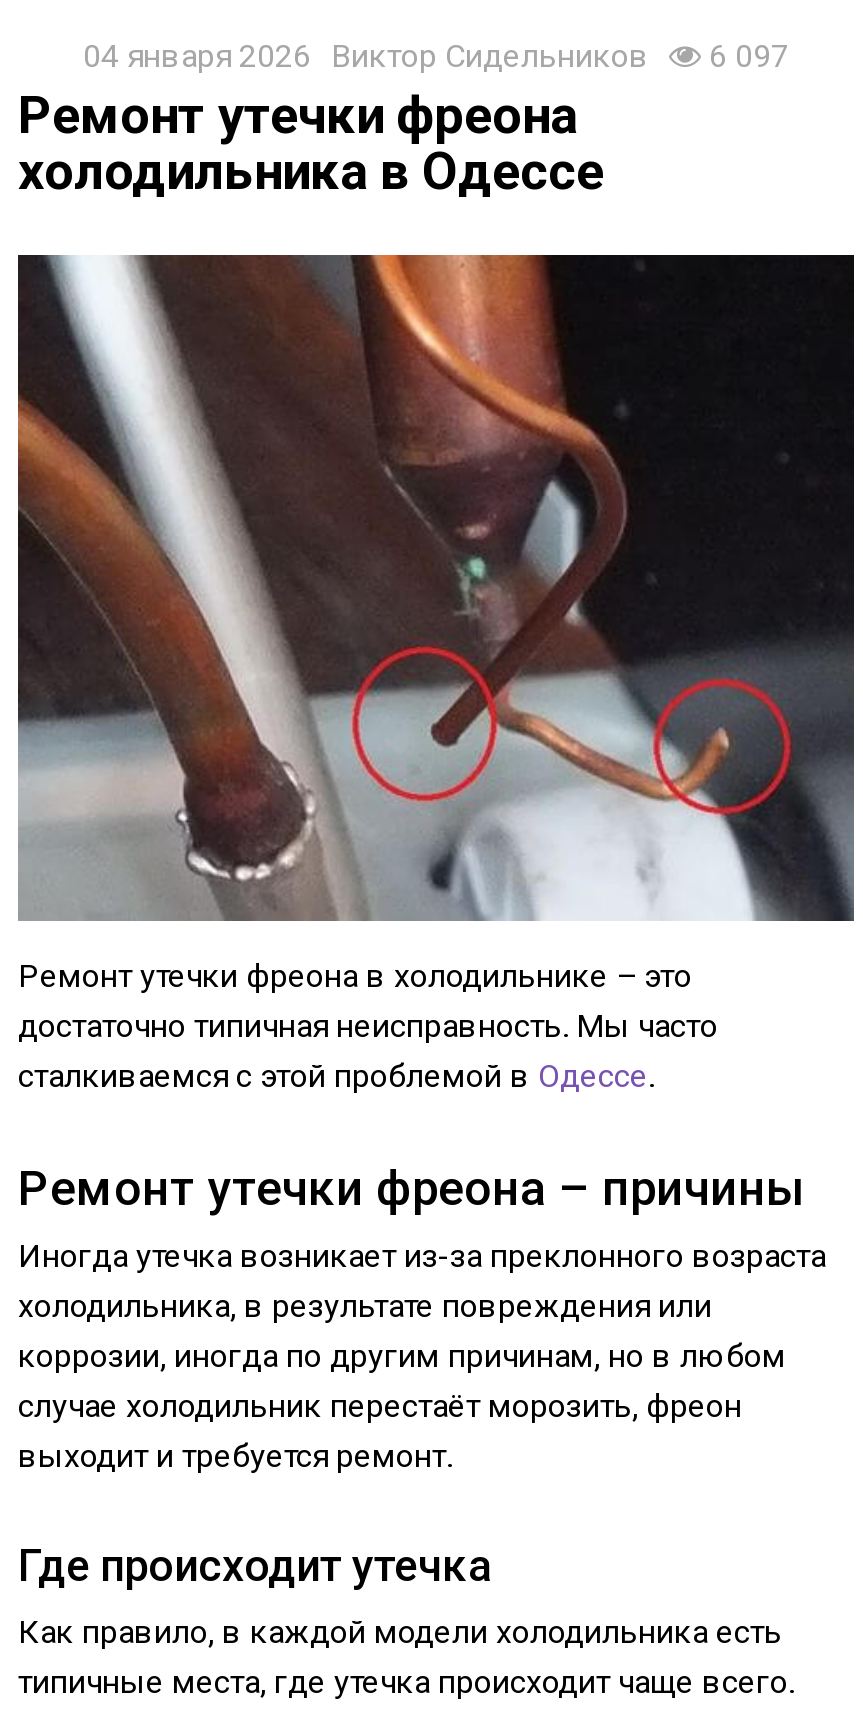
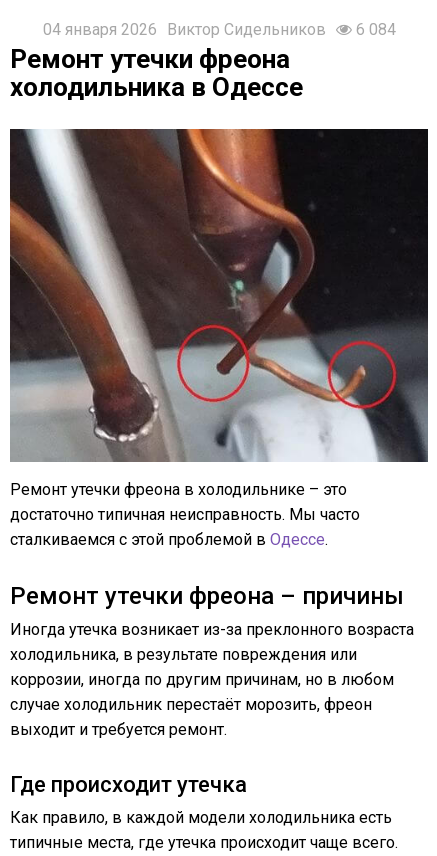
[83,37,789,75] 04 января 2026 Виктор Сидельников 6 097 -> [42,20,395,39] 04 января 2026 Виктор Сидельников 6 084

